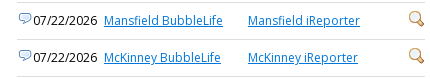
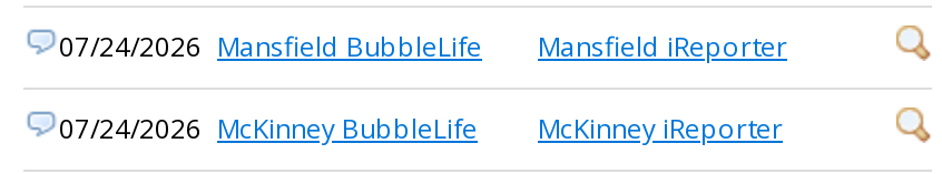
[33,12,223,29] 07/22/2026 Mansfield BubbleLife -> [59,28,482,65] 07/24/2026 Mansfield BubbleLife
[33,49,221,66] 07/22/2026 McKinney BubbleLife -> [59,110,478,147] 07/24/2026 McKinney BubbleLife

